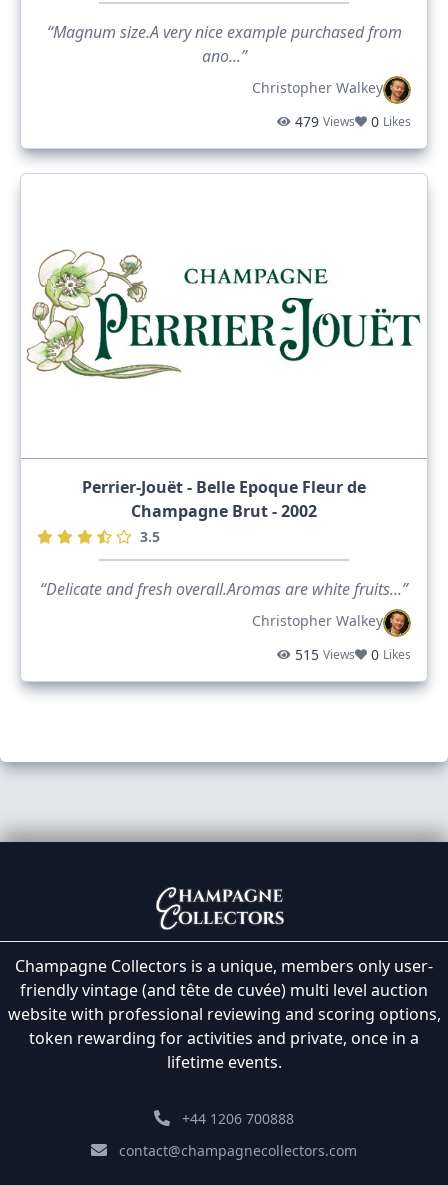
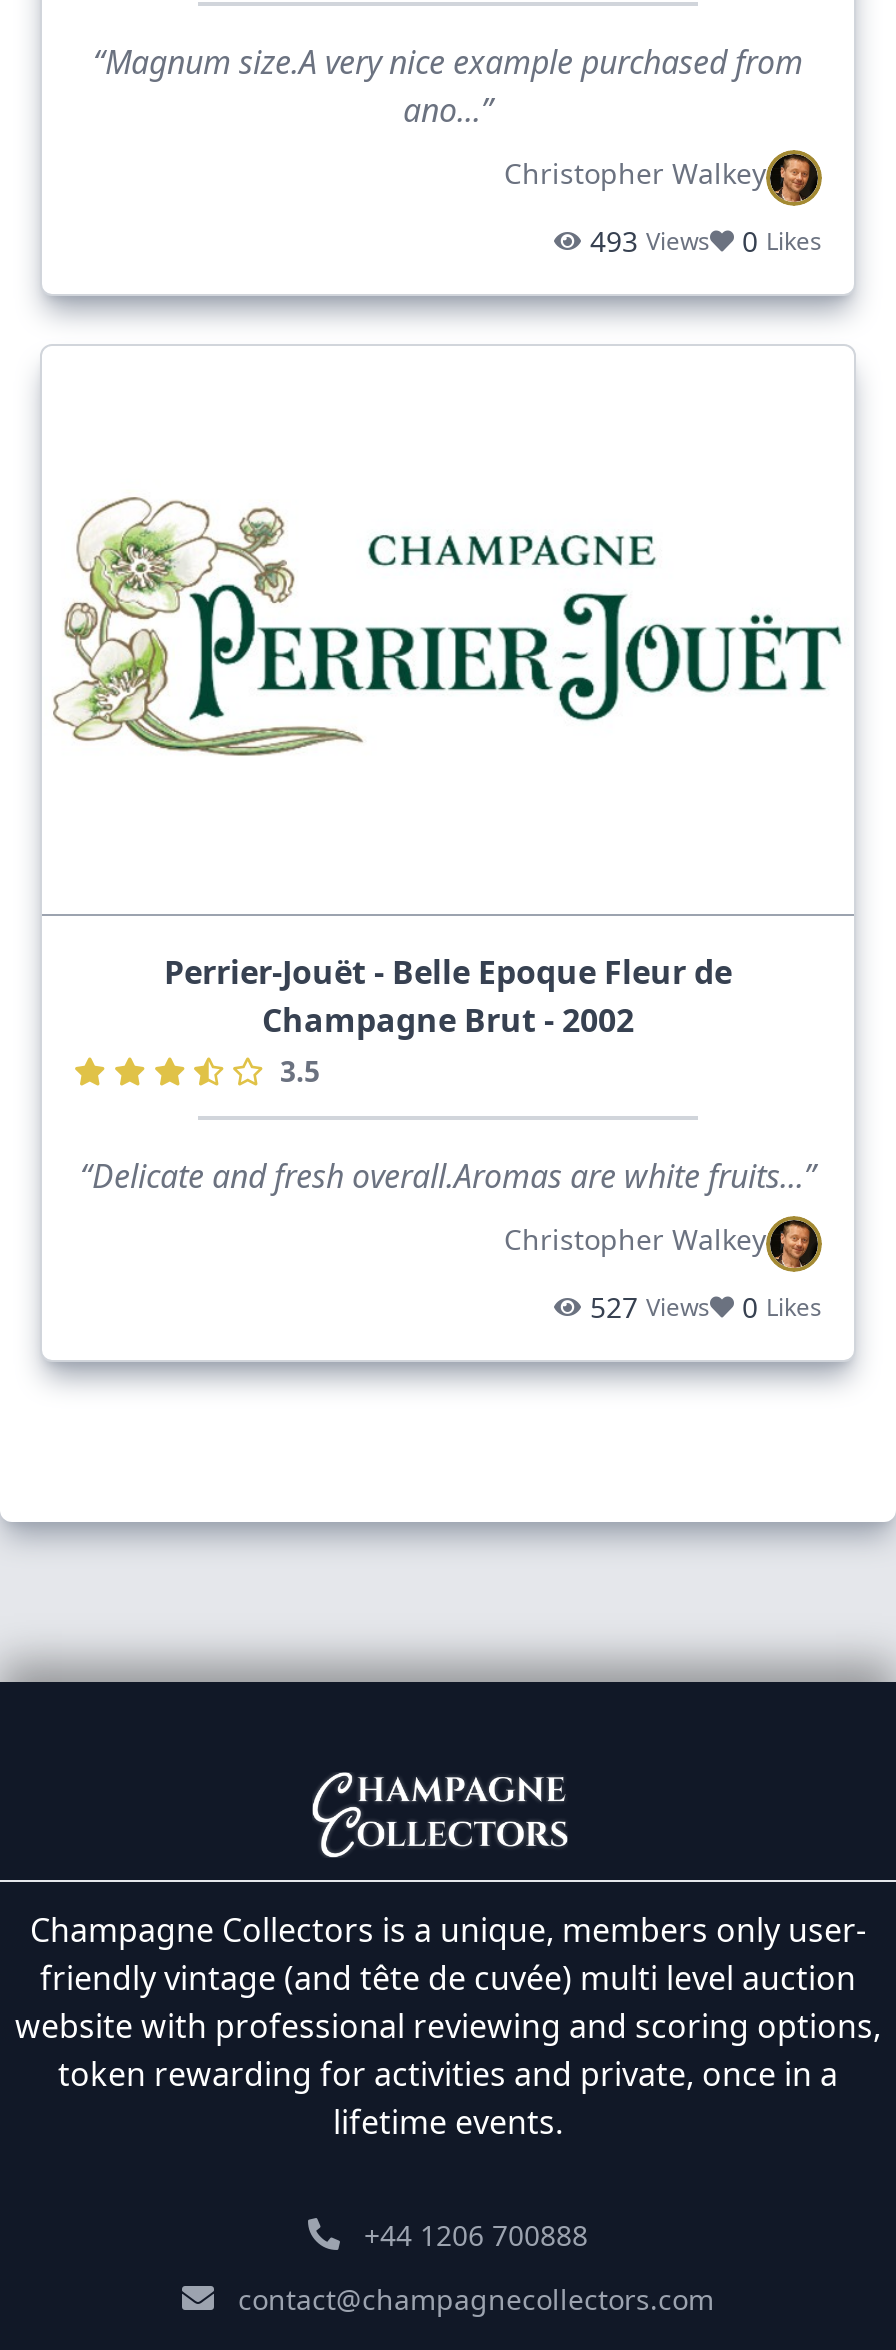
[295,112,411,131] 479 Views 0 Likes -> [590,222,822,260] 493 Views 0 Likes
[295,645,411,664] 515 Views 0 Likes -> [590,1288,822,1326] 527 Views 0 Likes

